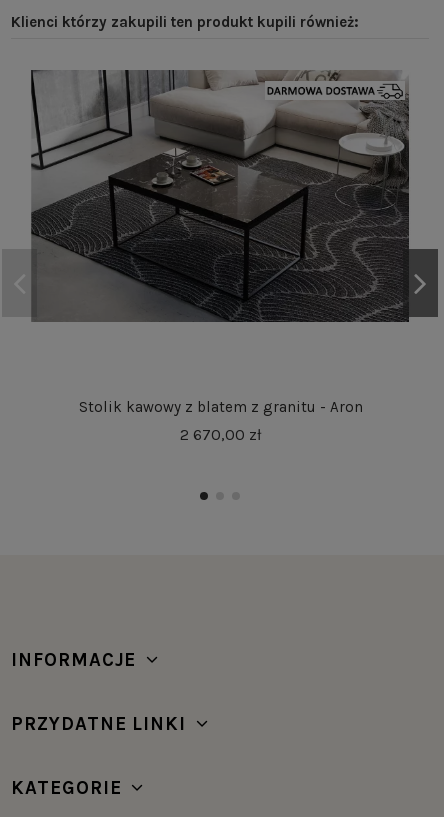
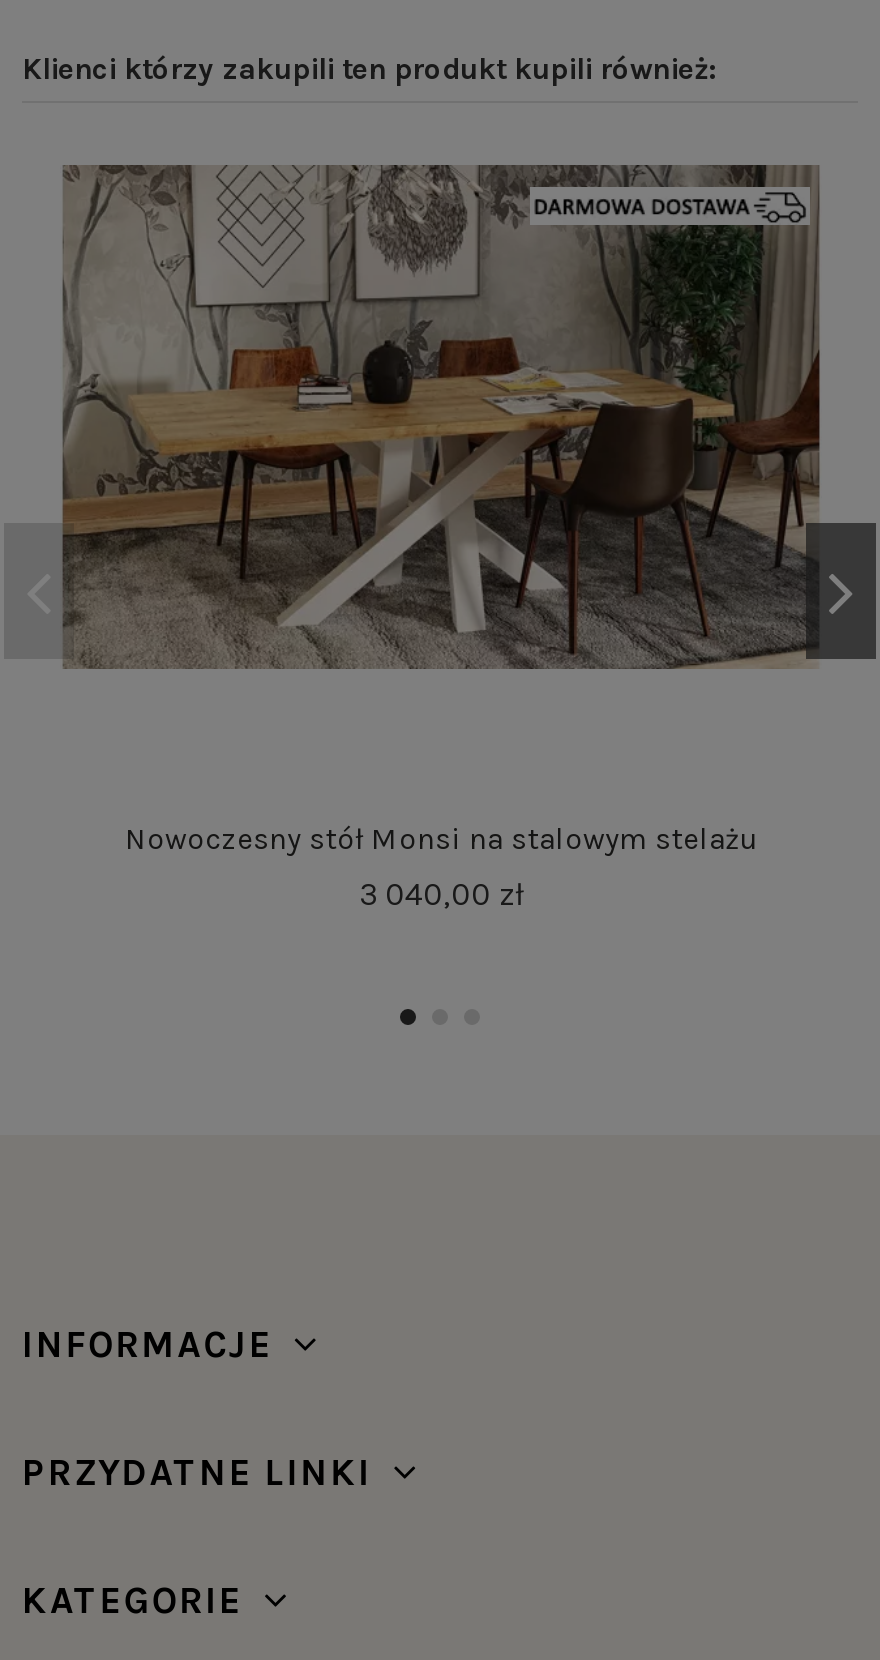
[31,69,410,323] [image] -> [62,163,822,671] [image]
[78,398,362,416] Stolik kawowy z blatem z granitu - Aron -> [125,820,757,856] Nowoczesny stół Monsi na stalowym stelażu
[180,425,261,444] 2 670,00 zł -> [359,875,523,913] 3 040,00 zł

